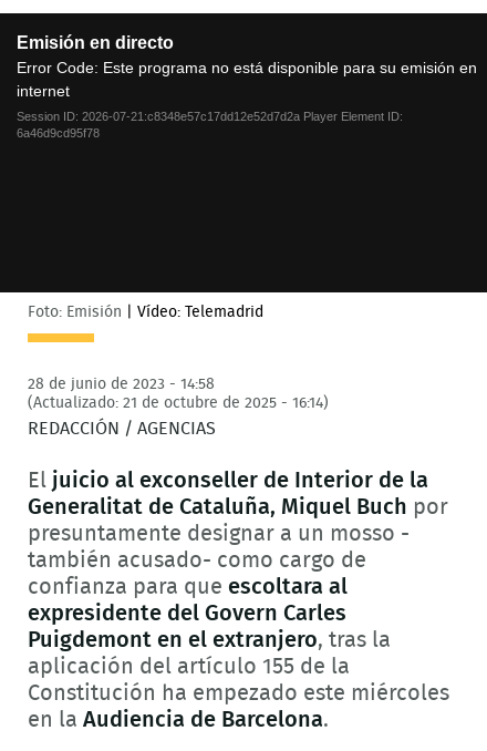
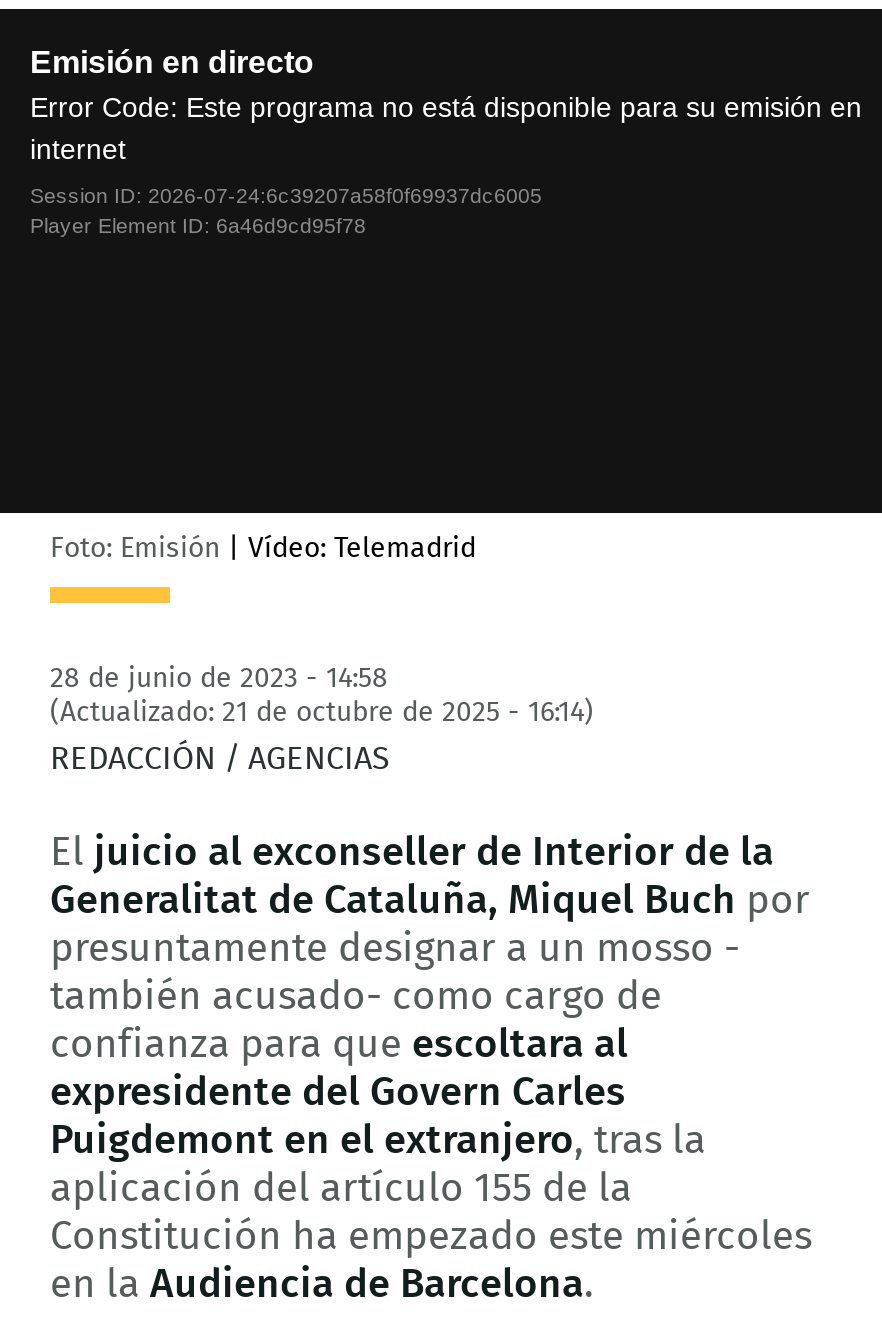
[17,110,403,140] Session ID: 2026-07-21:c8348e57c17dd12e52d7d2a Player Element ID: | 6a46d9cd95f78 -> [30,183,542,237] Session ID: 2026-07-24:6c39207a58f0f69937dc6005 | Player Element ID: 6a46d9cd95f78

